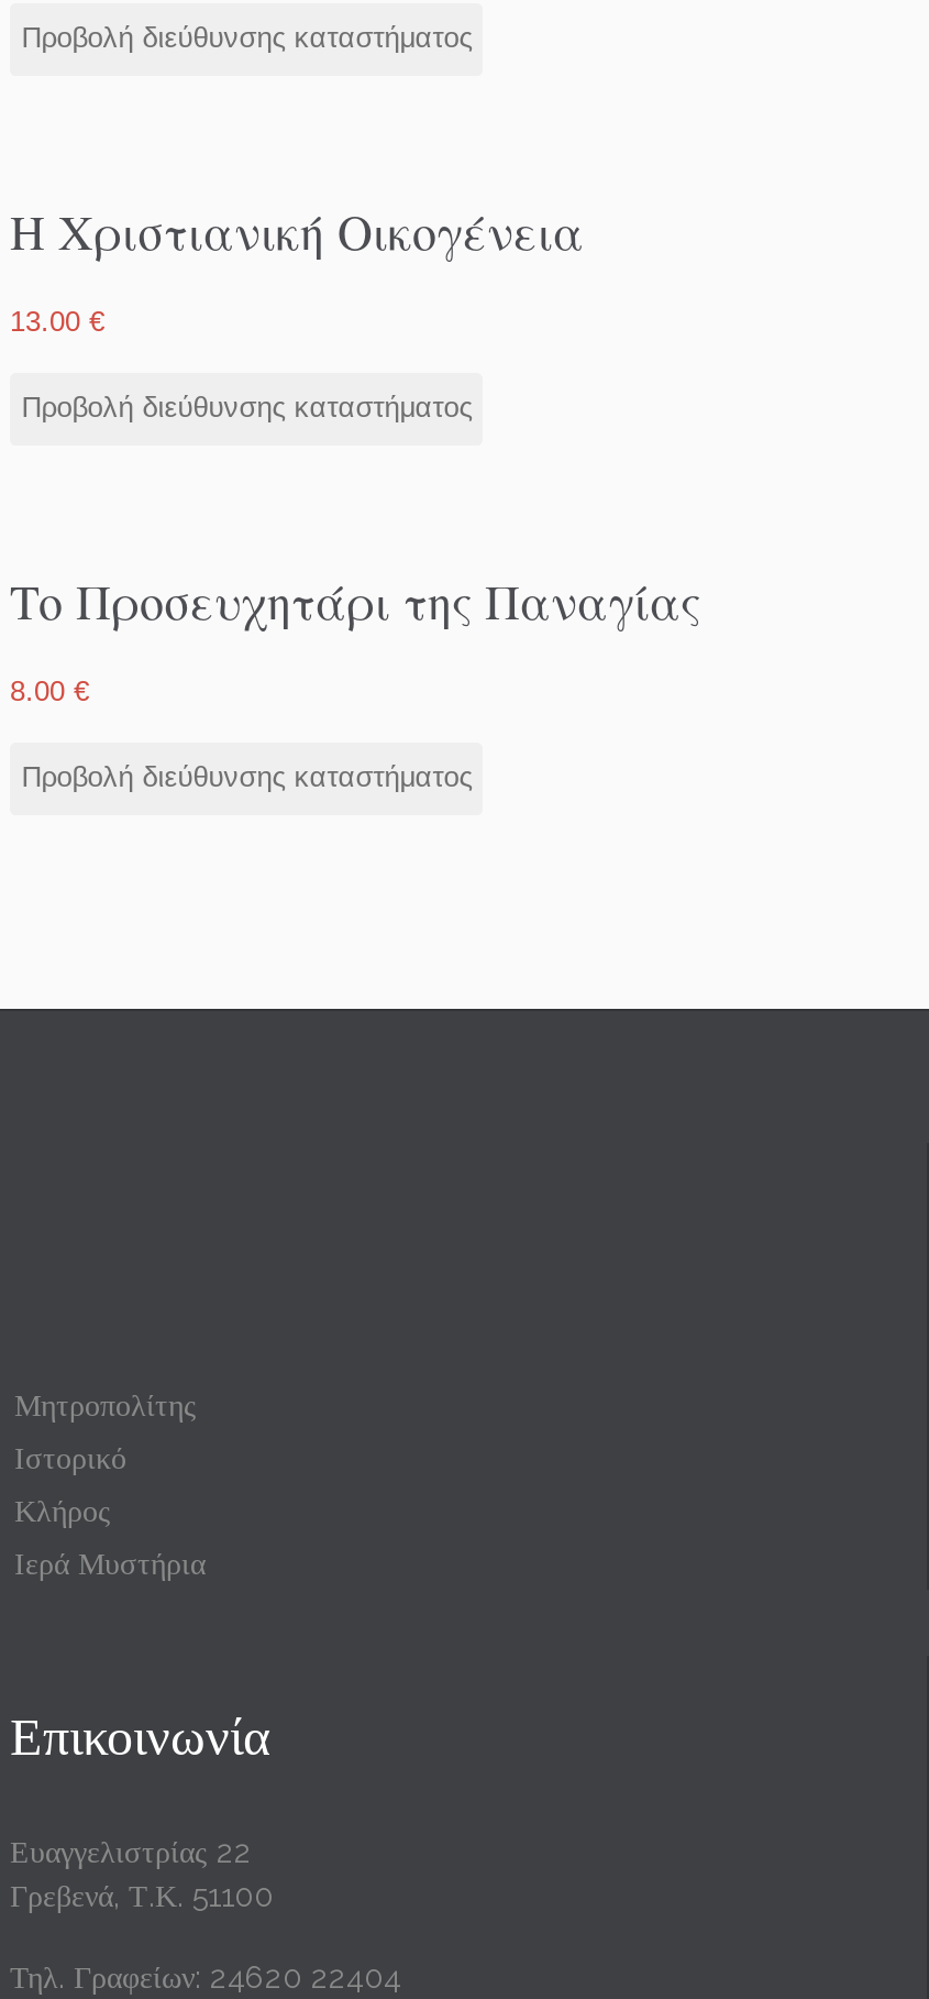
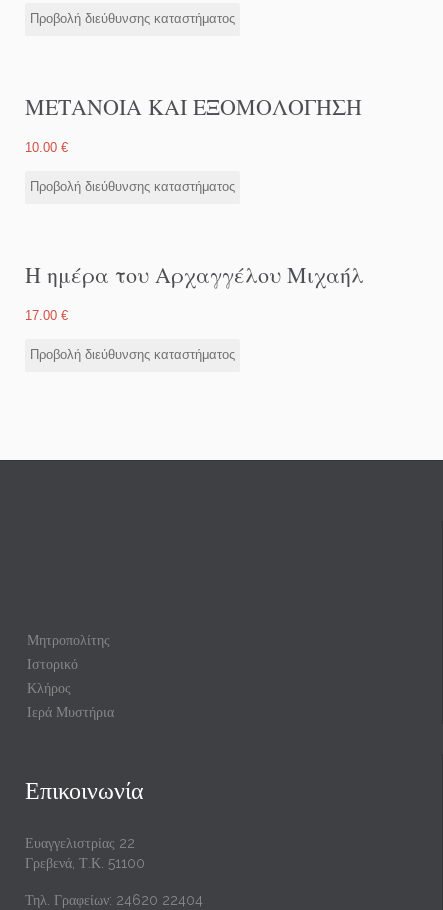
[10,198,584,262] Η Χριστιανική Οικογένεια -> [25,91,362,120] ΜΕΤΑΝΟΙΑ ΚΑΙ ΕΞΟΜΟΛΟΓΗΣΗ
[10,304,104,337] 13.00 € -> [25,139,68,154] 10.00 €
[10,568,700,631] Το Προσευχητάρι της Παναγίας -> [25,259,364,288] Η ημέρα του Αρχαγγέλου Μιχαήλ
[10,673,89,706] 8.00 € -> [25,307,68,322] 17.00 €

